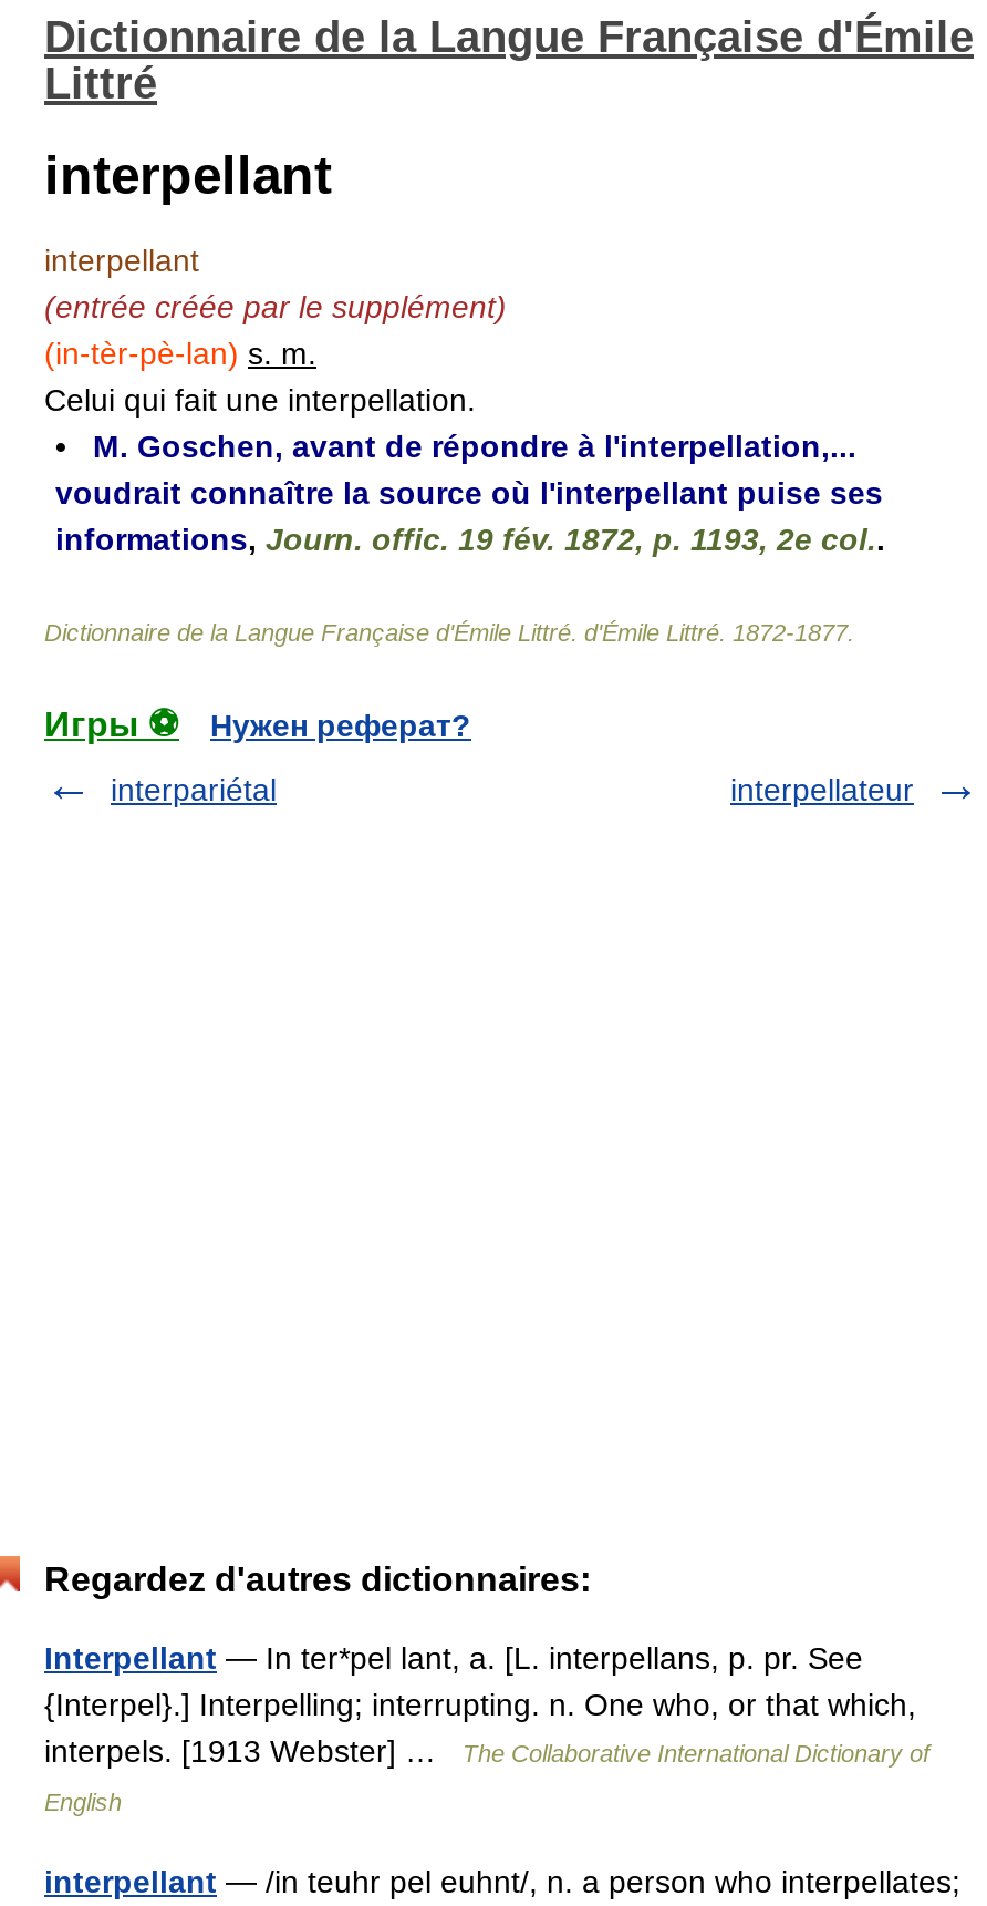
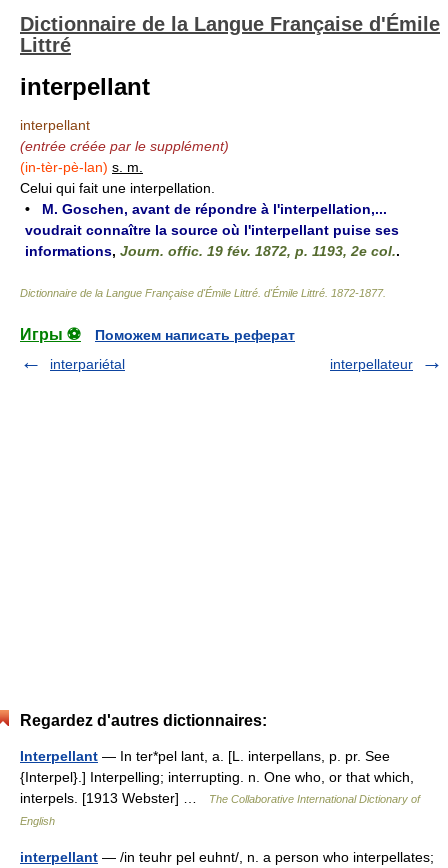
[210,708,471,743] Нужен реферат? -> [95,327,295,343] Поможем написать реферат

